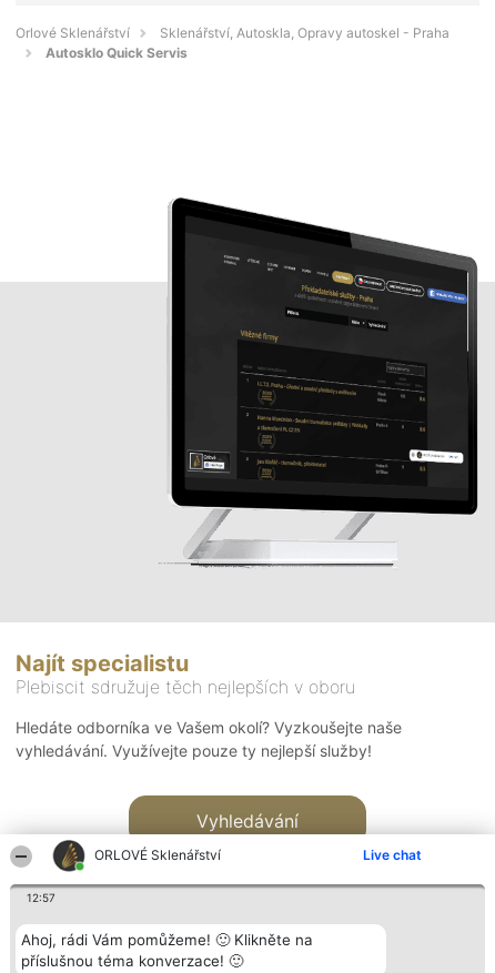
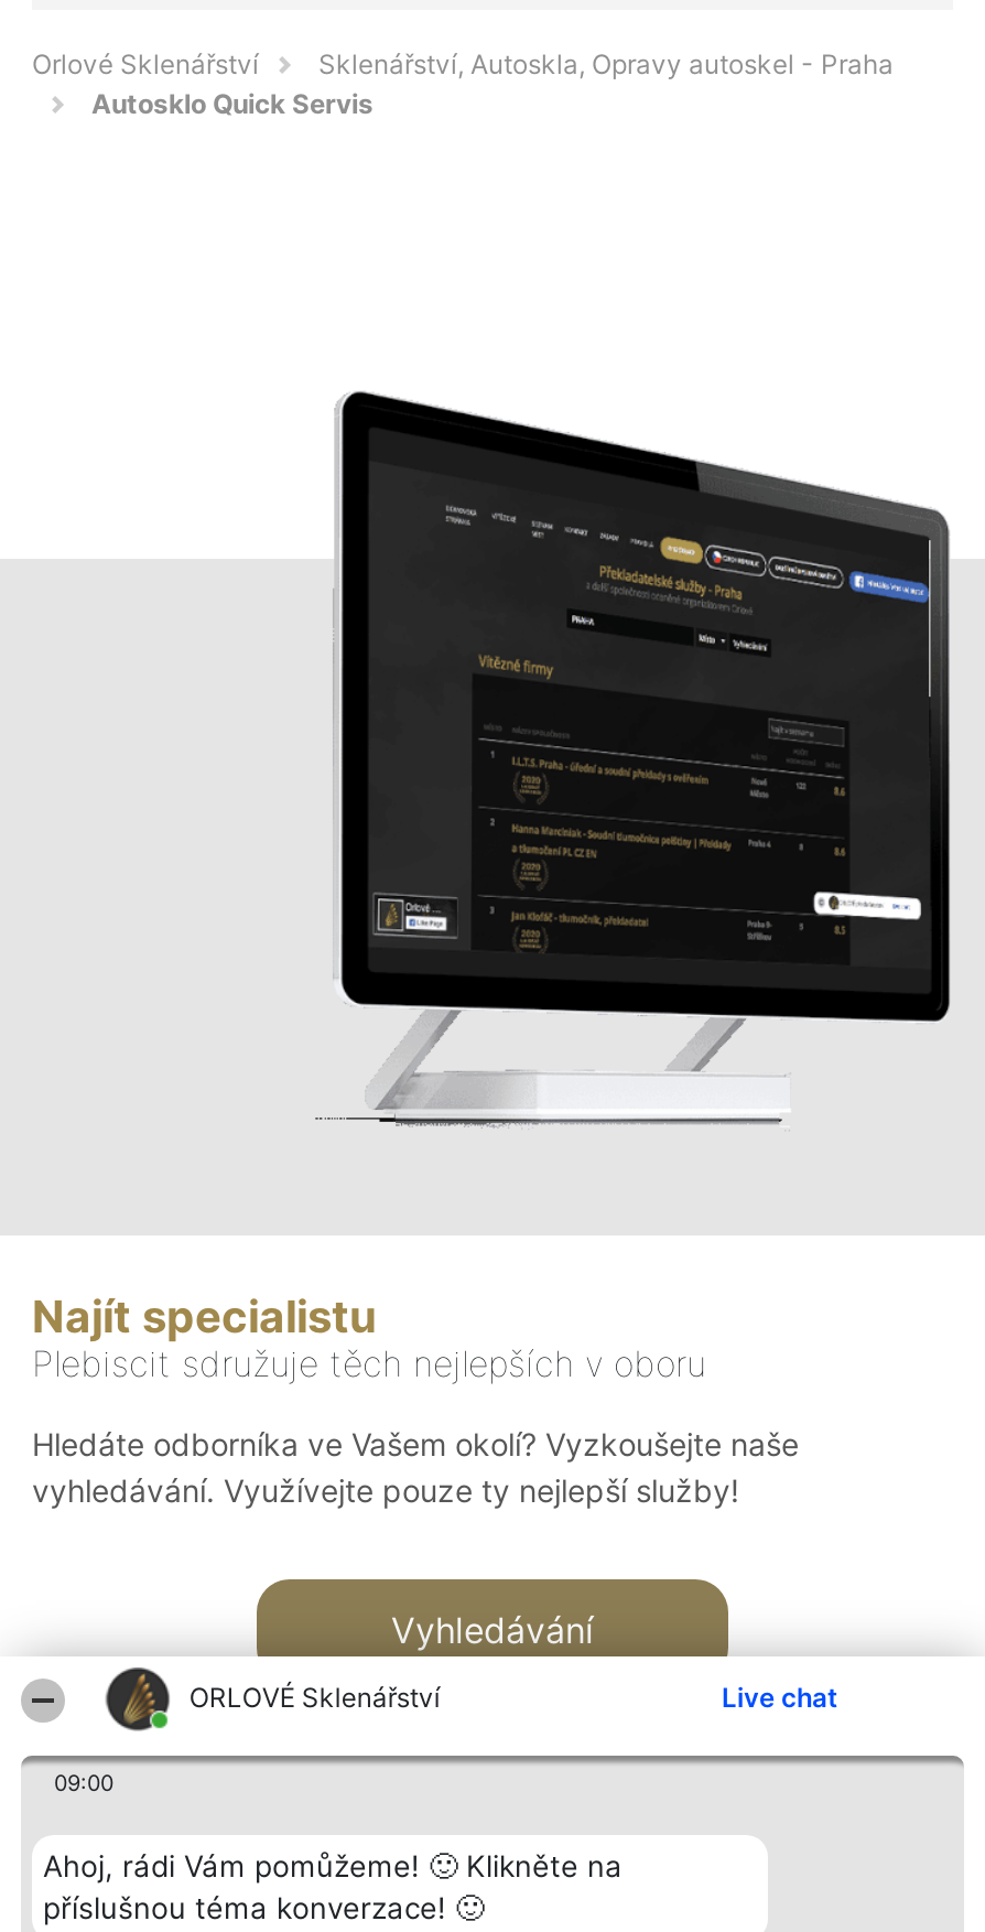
[27,891,55,904] 12:57 -> [54,1769,113,1795] 09:00

